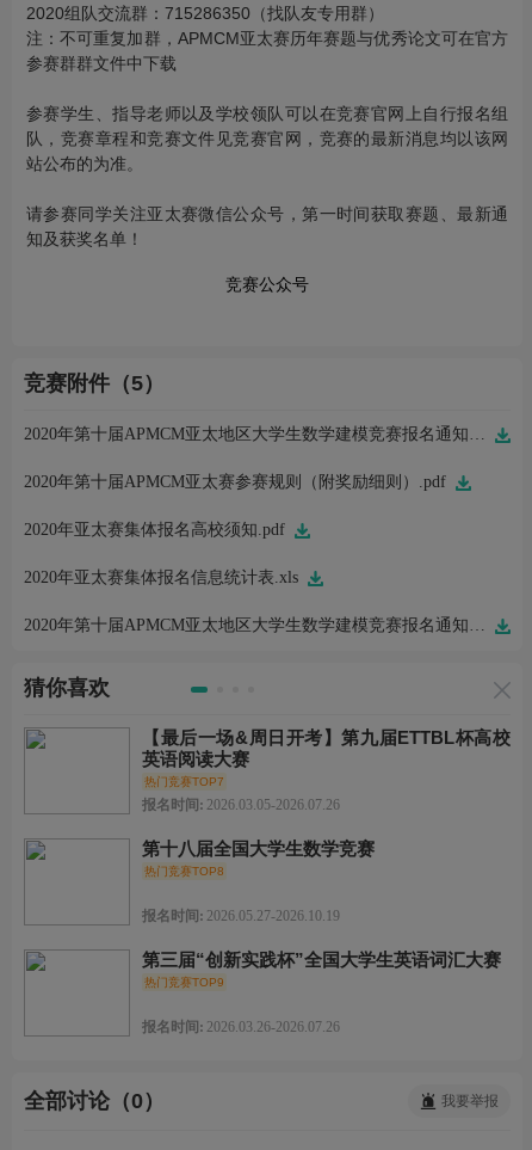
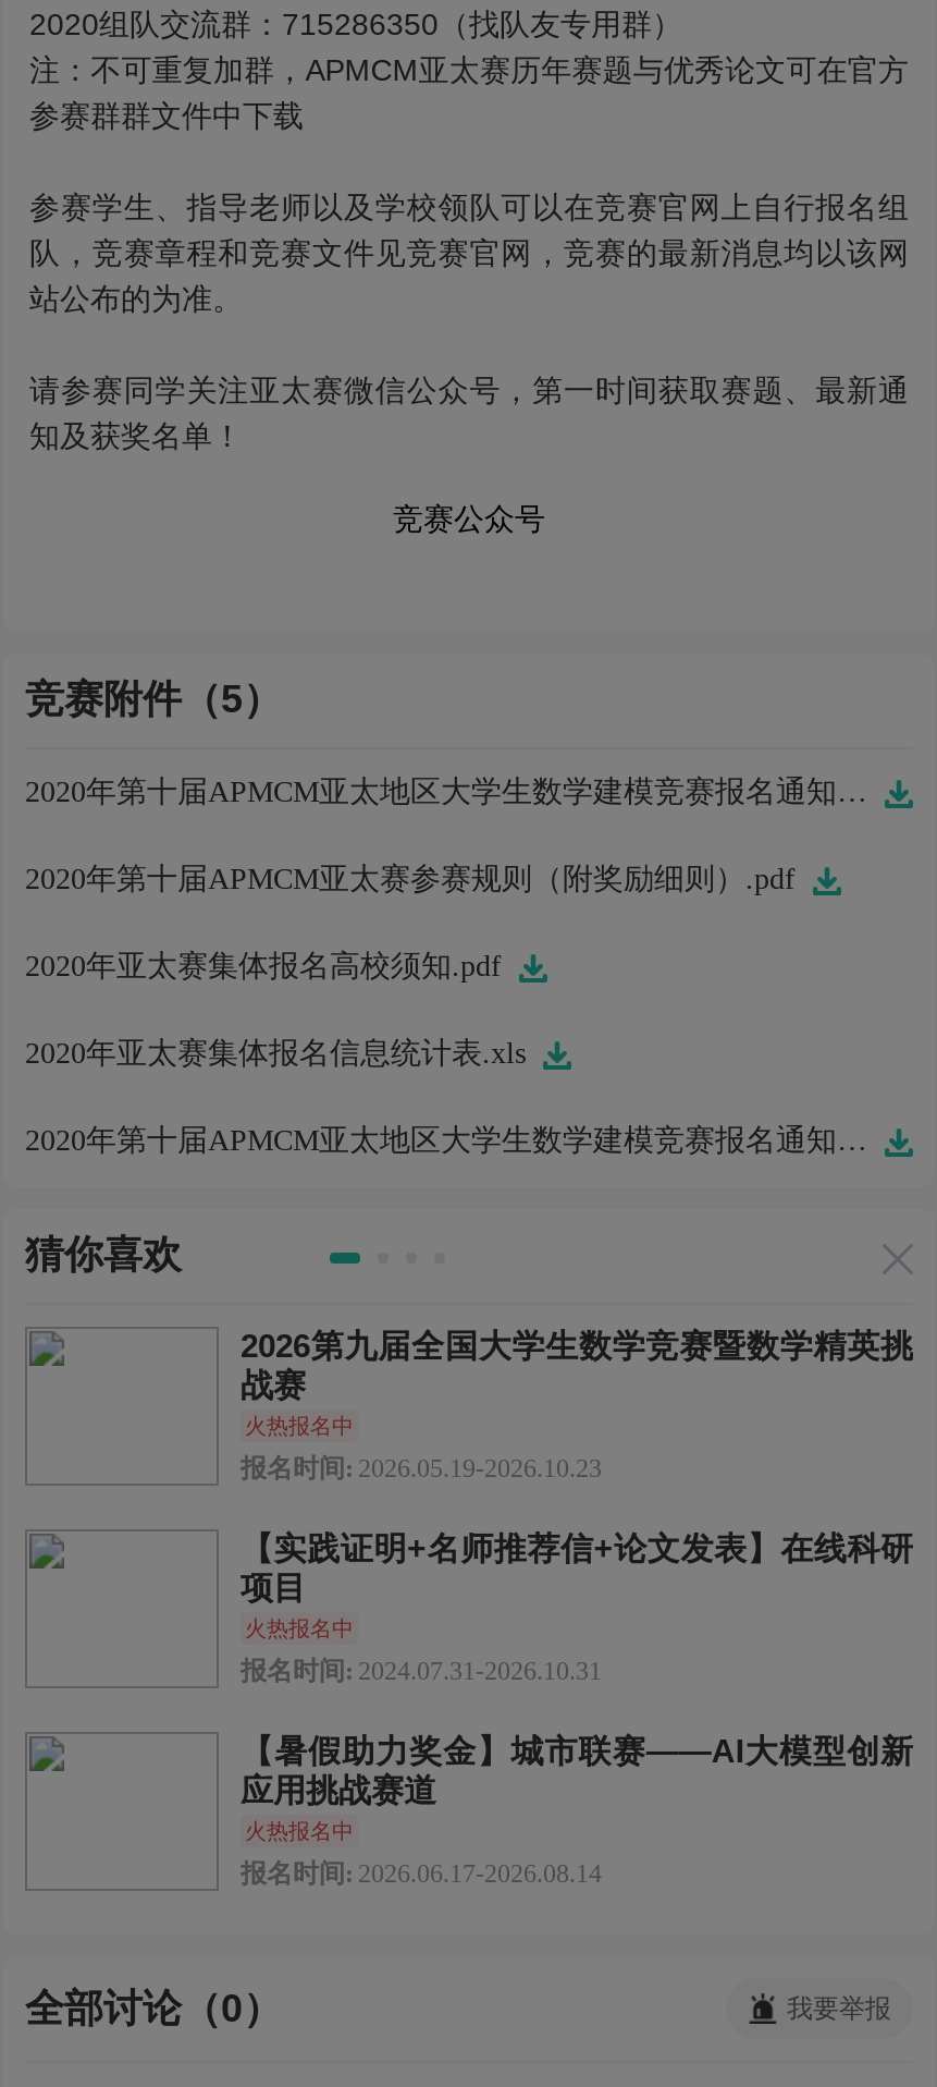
[142,727,511,788] 【最后一场&周日开考】第九届ETTBL杯高校 | 英语阅读大赛 | 热门竞赛TOP7 -> [241,1327,913,1438] 2026第九届全国大学生数学竞赛暨数学精英挑 | 战赛 | 火热报名中
[142,797,340,813] 报名时间: 2026.03.05-2026.07.26 -> [241,1453,602,1484] 报名时间: 2026.05.19-2026.10.23
[142,838,375,878] 第十八届全国大学生数学竞赛 | 热门竞赛TOP8 -> [241,1529,913,1640] 【实践证明+名师推荐信+论文发表】在线科研 | 项目 | 火热报名中
[142,908,340,924] 报名时间: 2026.05.27-2026.10.19 -> [241,1656,602,1686] 报名时间: 2024.07.31-2026.10.31
[142,949,501,989] 第三届“创新实践杯”全国大学生英语词汇大赛 | 热门竞赛TOP9 -> [241,1732,913,1843] 【暑假助力奖金】城市联赛——AI大模型创新 | 应用挑战赛道 | 火热报名中
[142,1019,340,1035] 报名时间: 2026.03.26-2026.07.26 -> [241,1858,602,1889] 报名时间: 2026.06.17-2026.08.14

